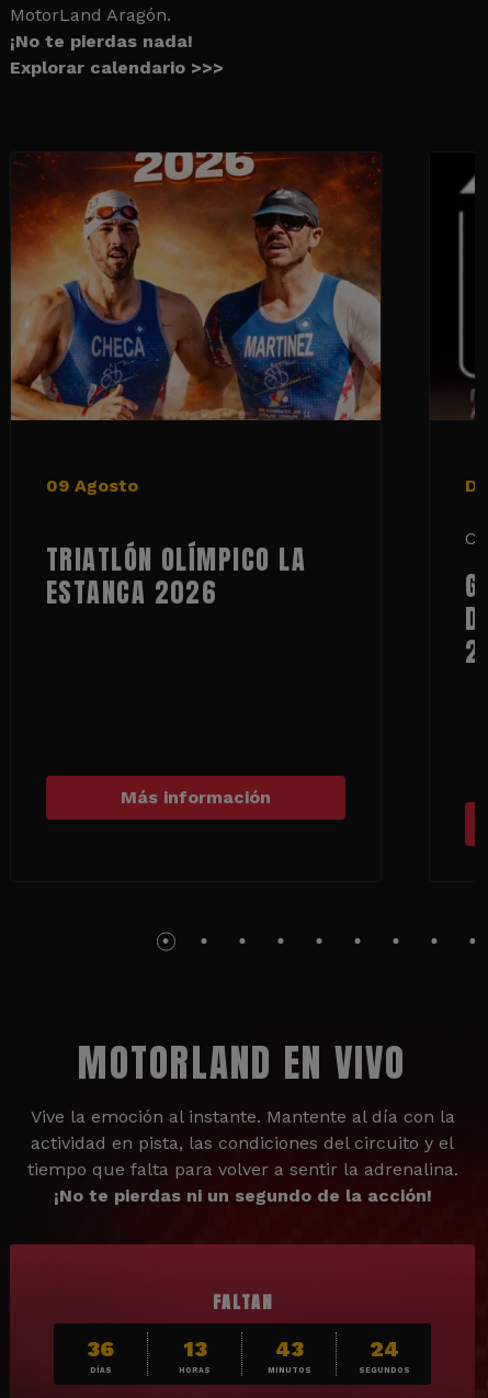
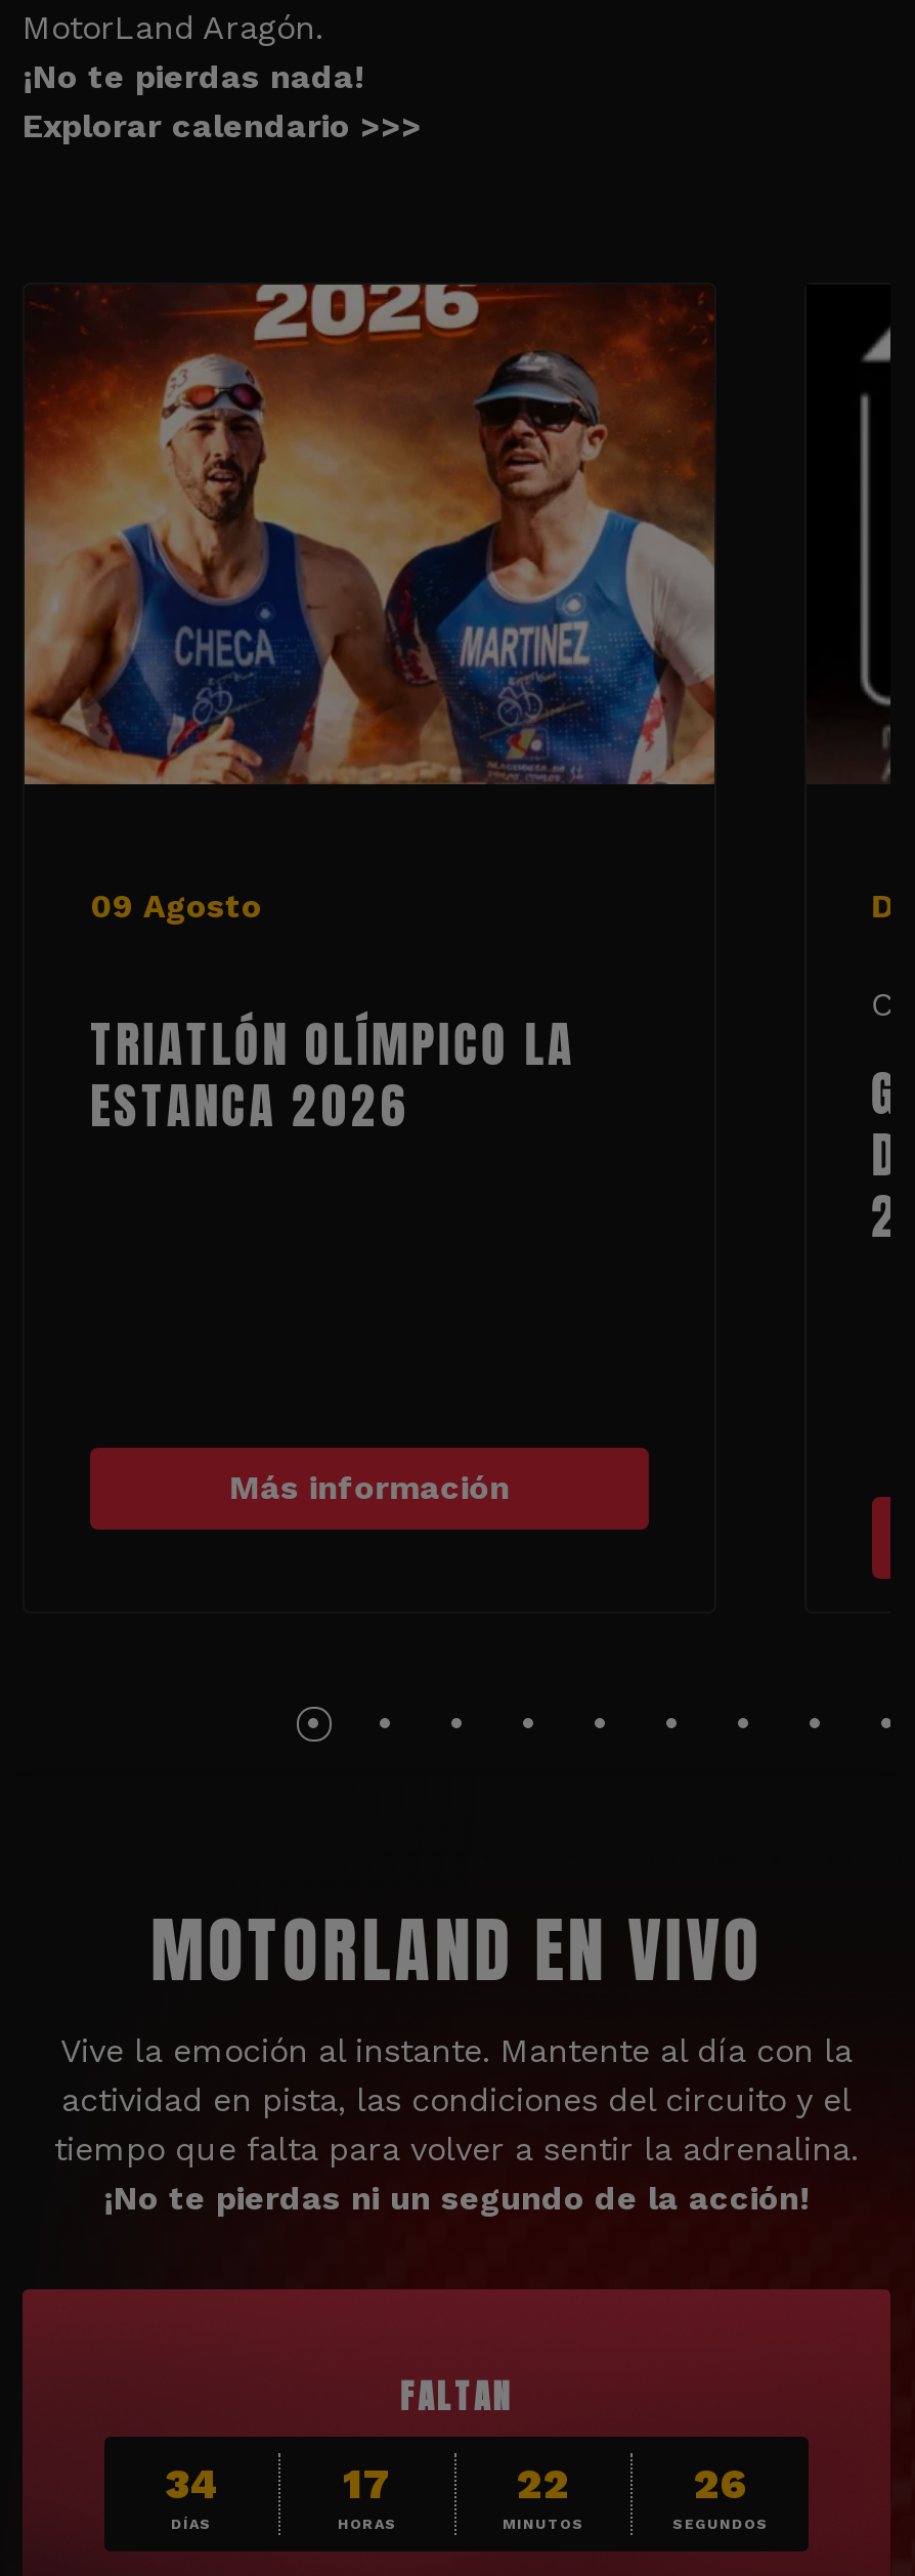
[87,1335,114,1362] 36 -> [165,2459,218,2508] 34
[183,1335,207,1362] 13 -> [343,2459,392,2508] 17
[275,1335,303,1362] 43 -> [517,2459,570,2508] 22

